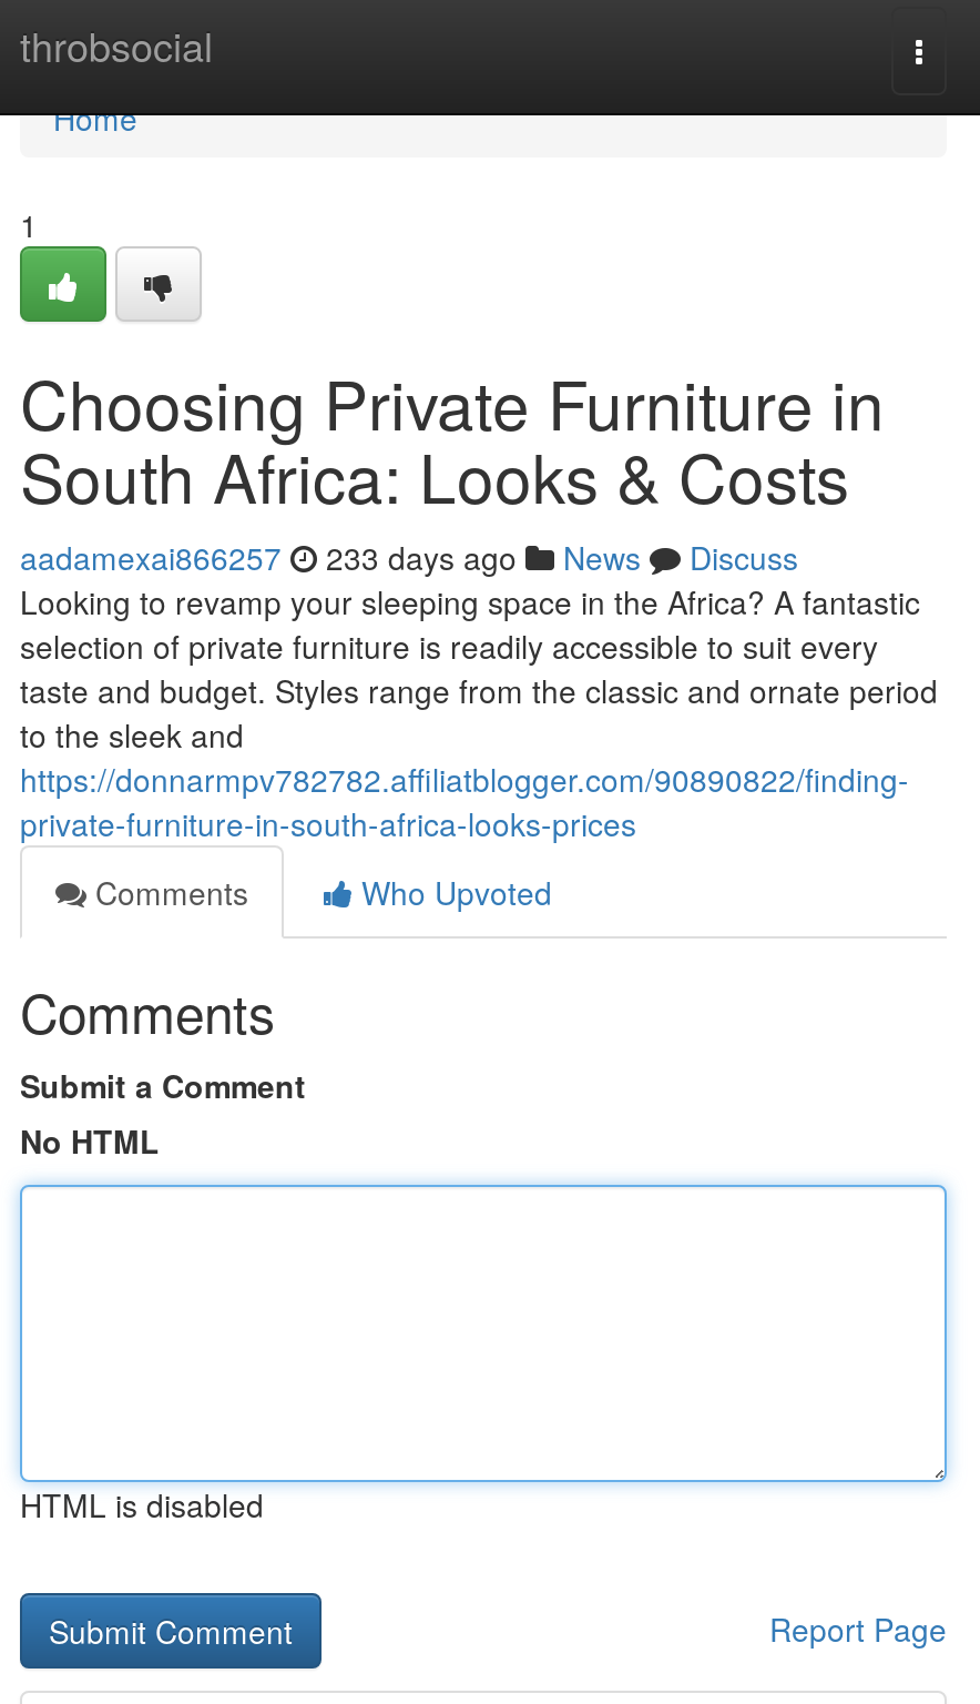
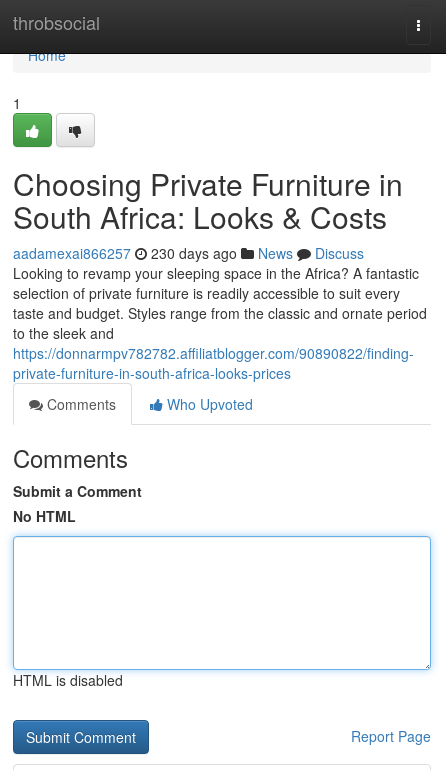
[20,535,798,579] aadamexai866257 233 days ago News Discuss -> [13,243,364,263] aadamexai866257 230 days ago News Discuss

